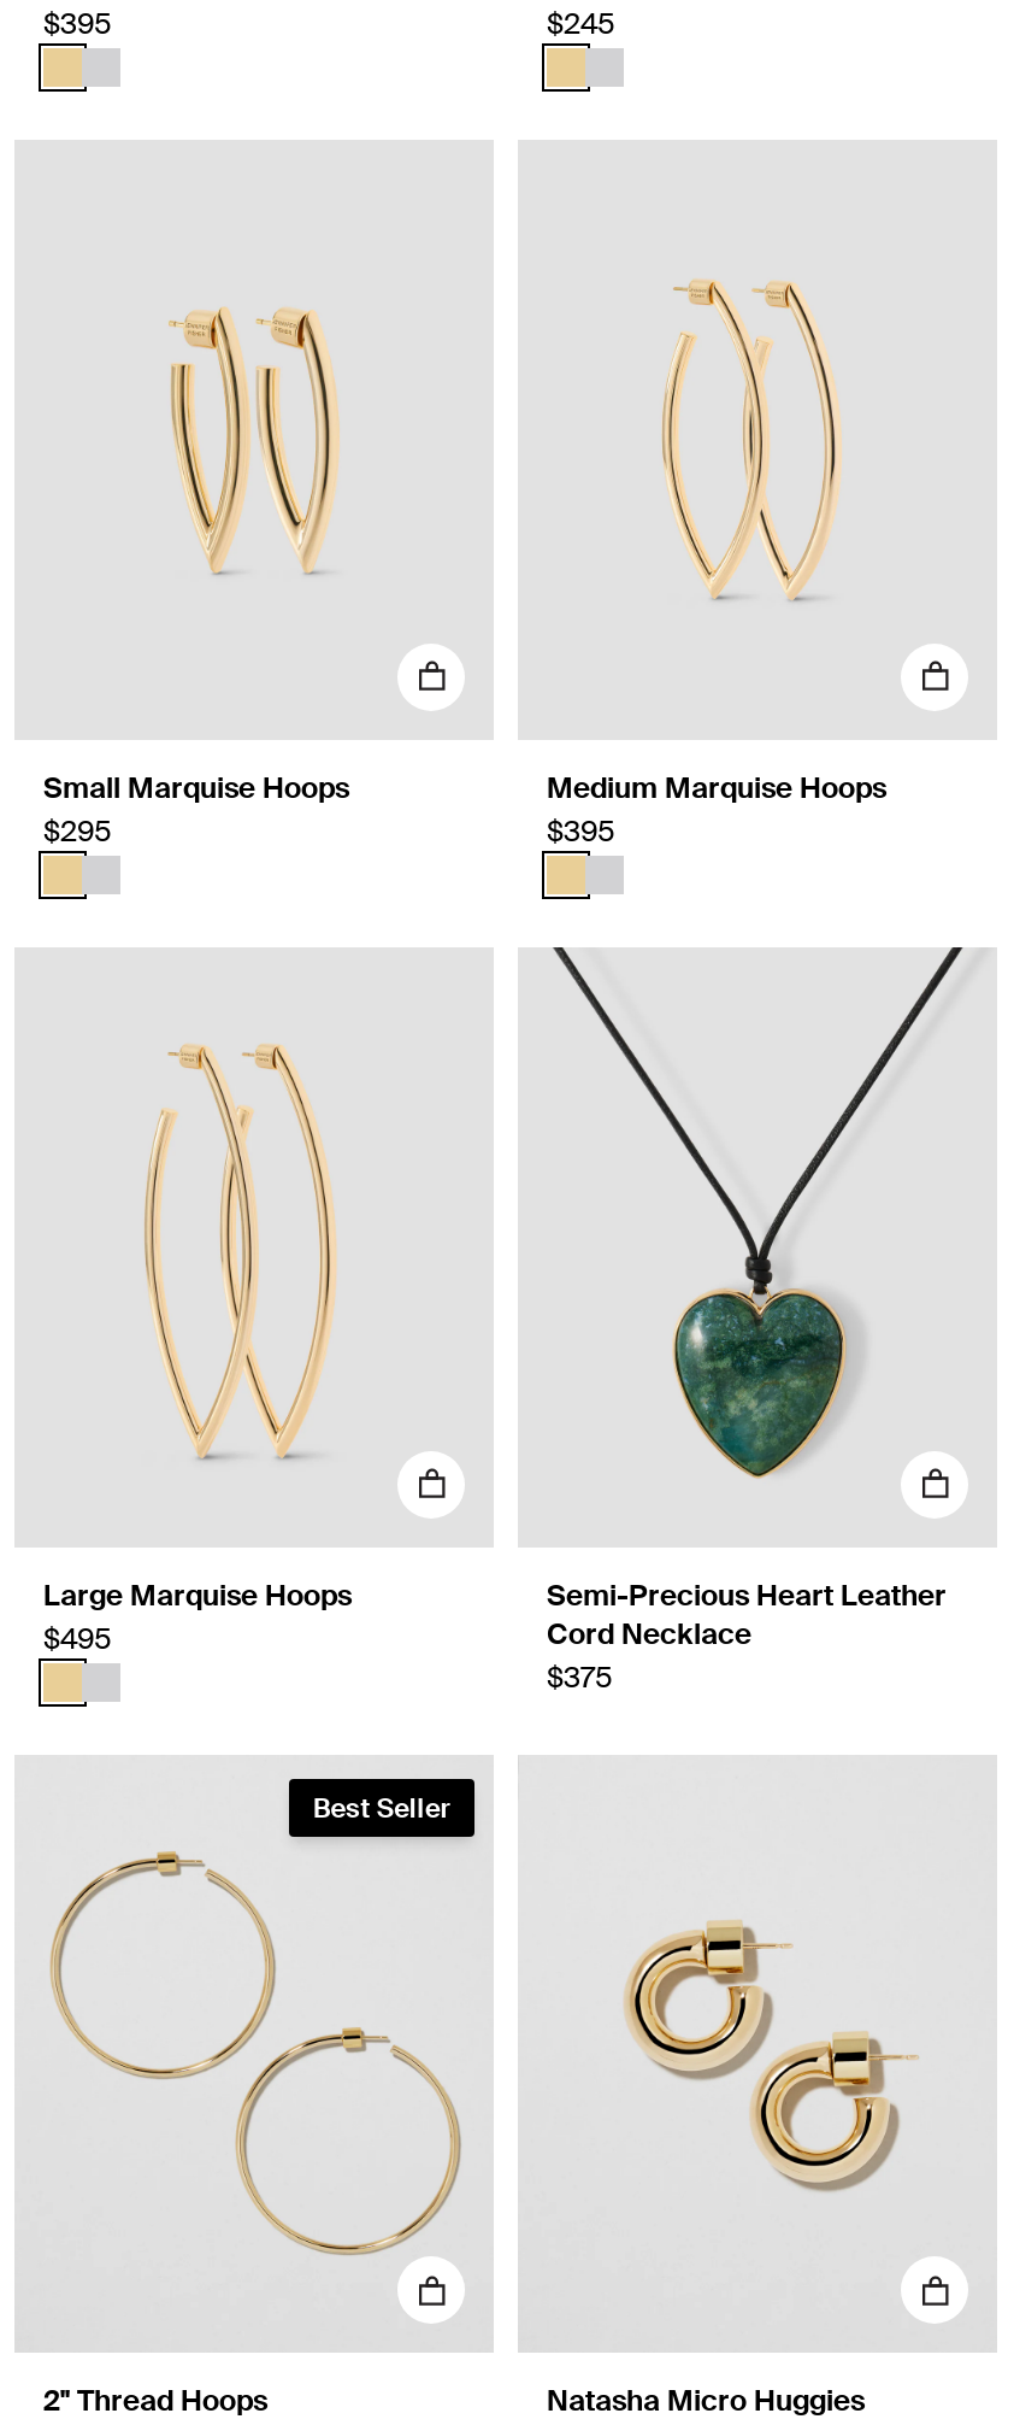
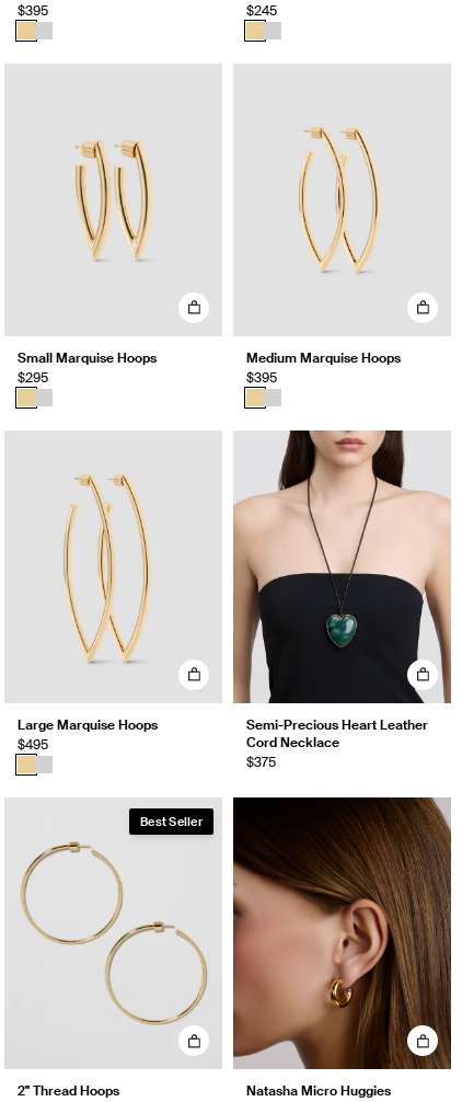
[518,945,997,1548] [image] -> [233,429,452,704] [image]
[518,1755,997,2353] [image] -> [232,796,452,1070] [image]

